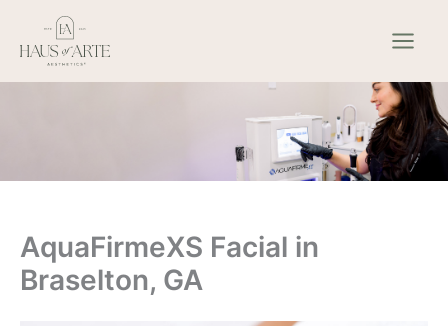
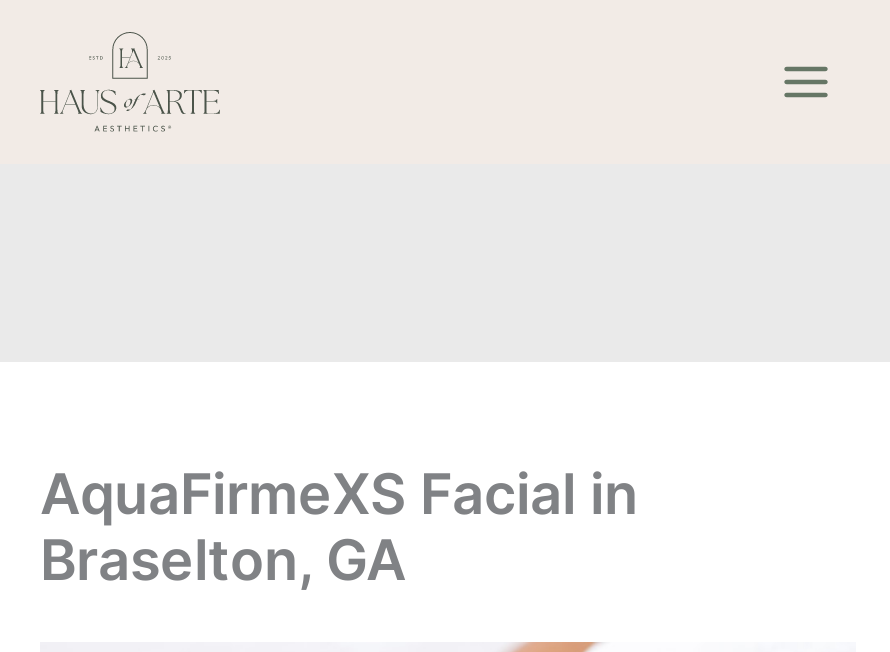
[3,81,445,182] [image] -> none

